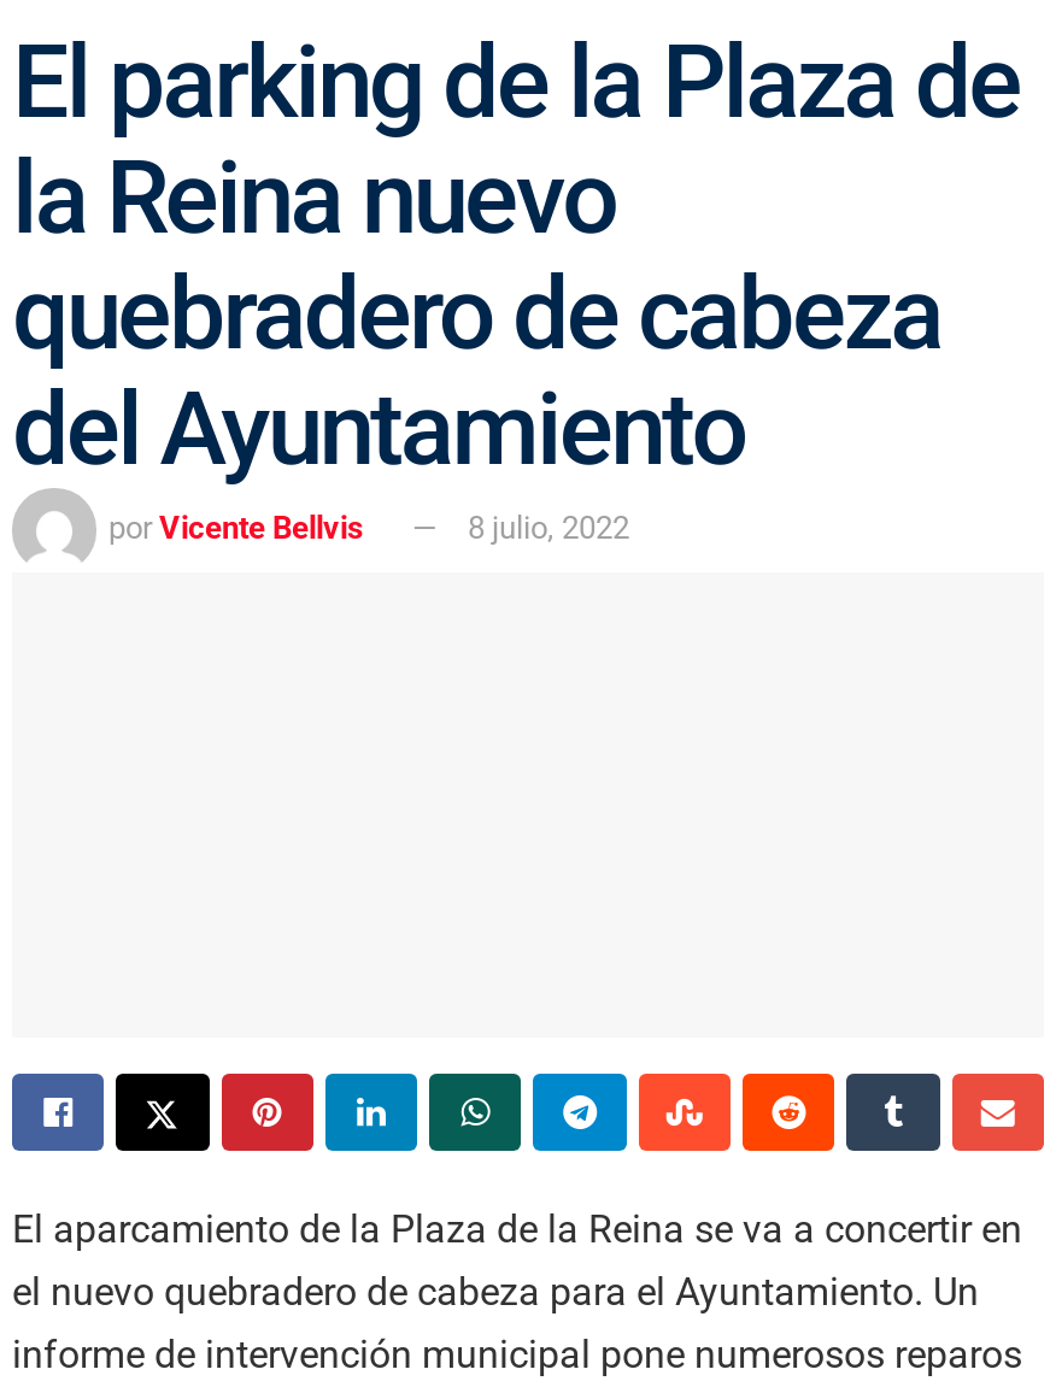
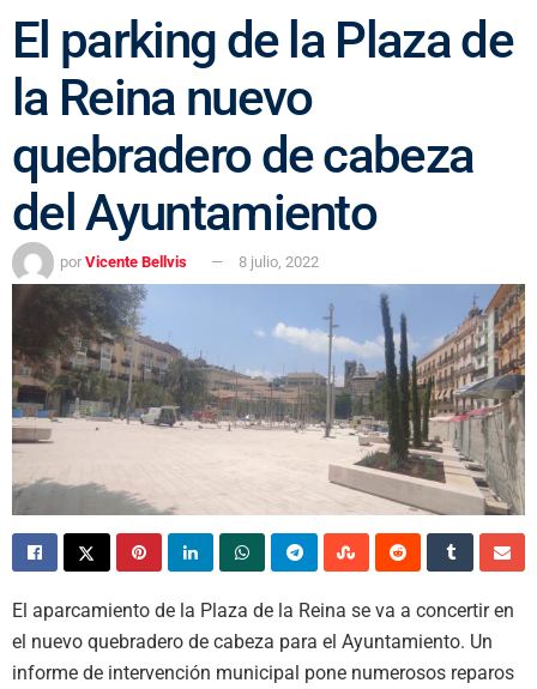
none -> [11,283,526,516] [image]

